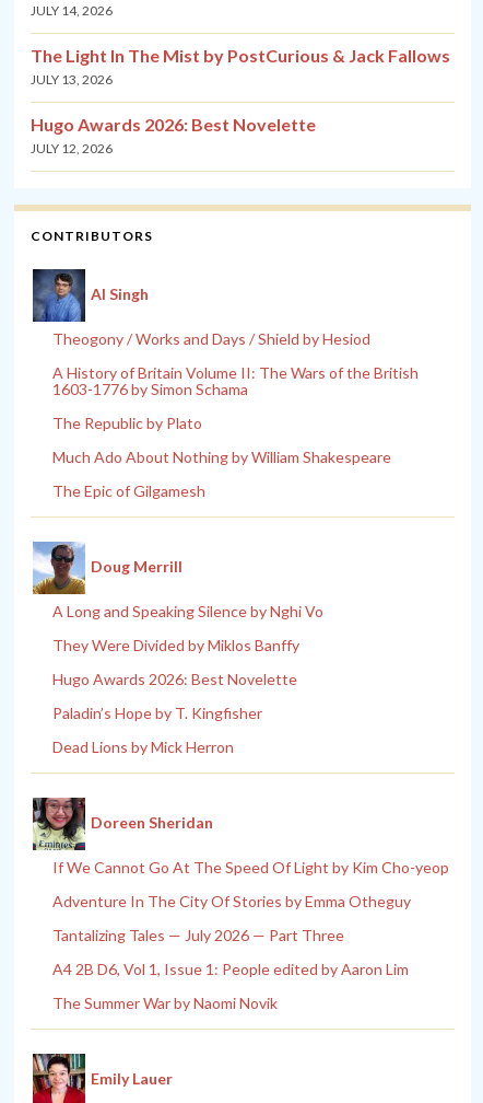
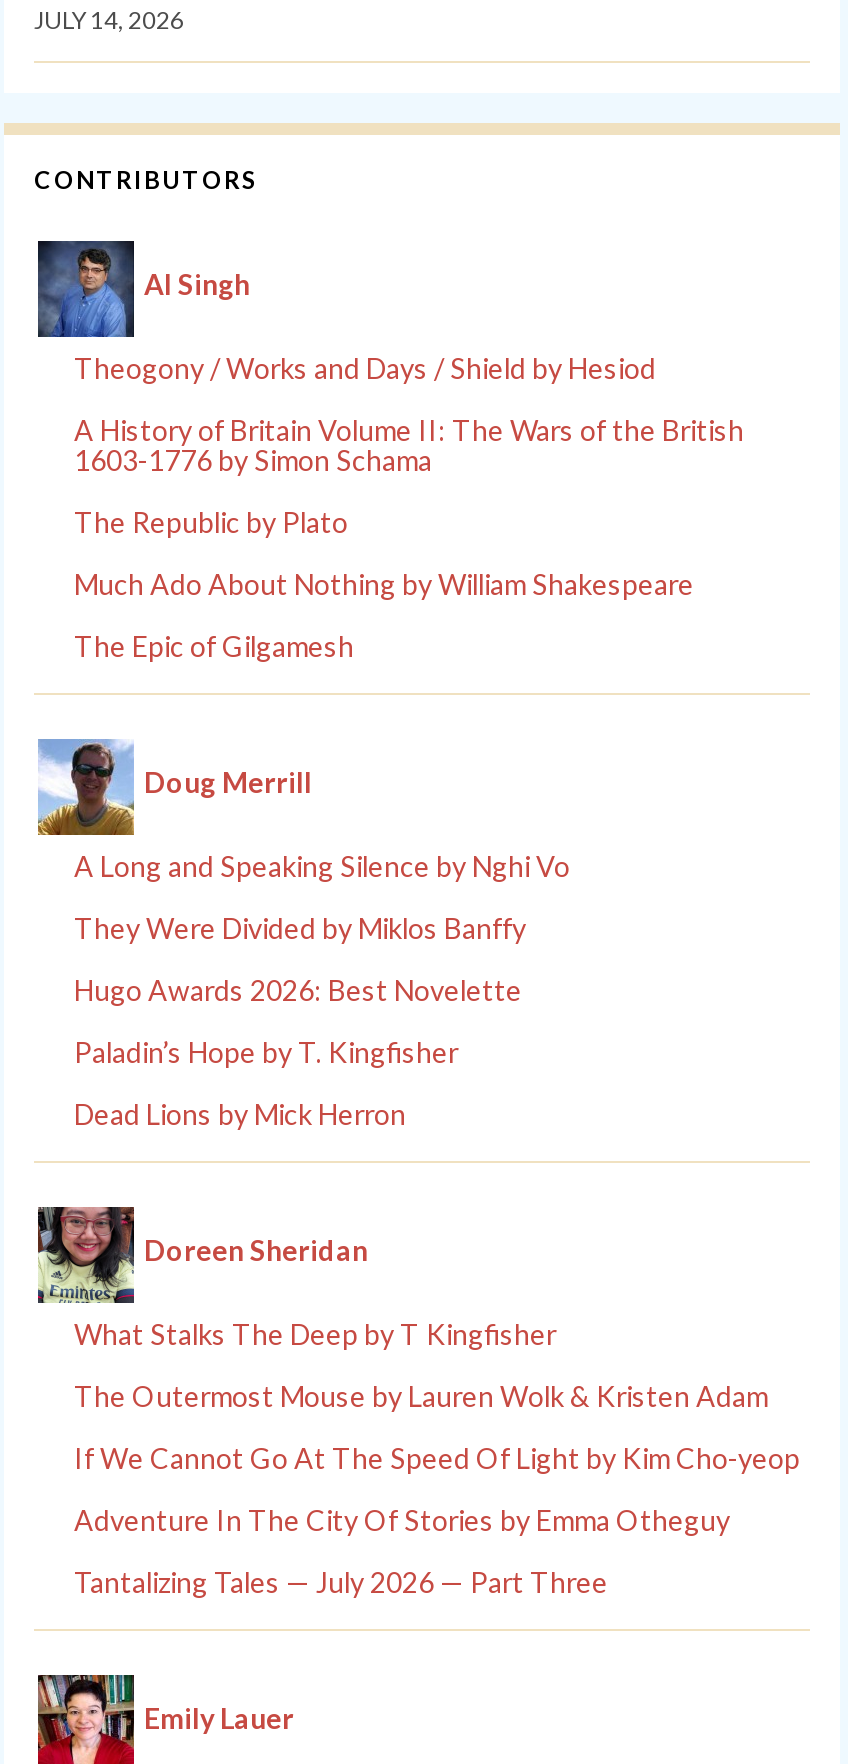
[31,45,450,157] The Light In The Mist by PostCurious & Jack Fallows | JULY 13, 2026 | Hugo Awards 2026: Best Novelette | JULY 12, 2026 -> none
none -> [74,1317,768,1413] What Stalks The Deep by T Kingfisher | The Outermost Mouse by Lauren Wolk & Kristen Adam
[52,960,409,1013] A4 2B D6, Vol 1, Issue 1: People edited by Aaron Lim | The Summer War by Naomi Novik -> none

